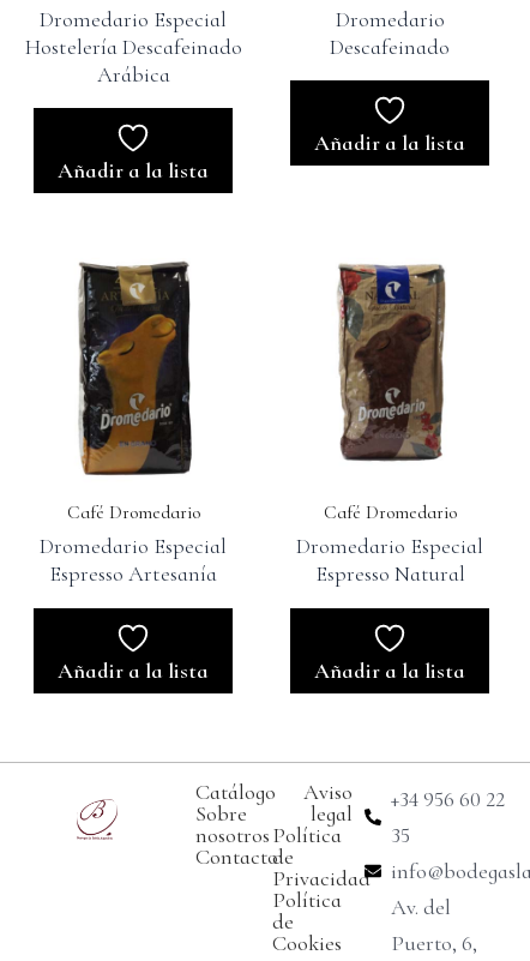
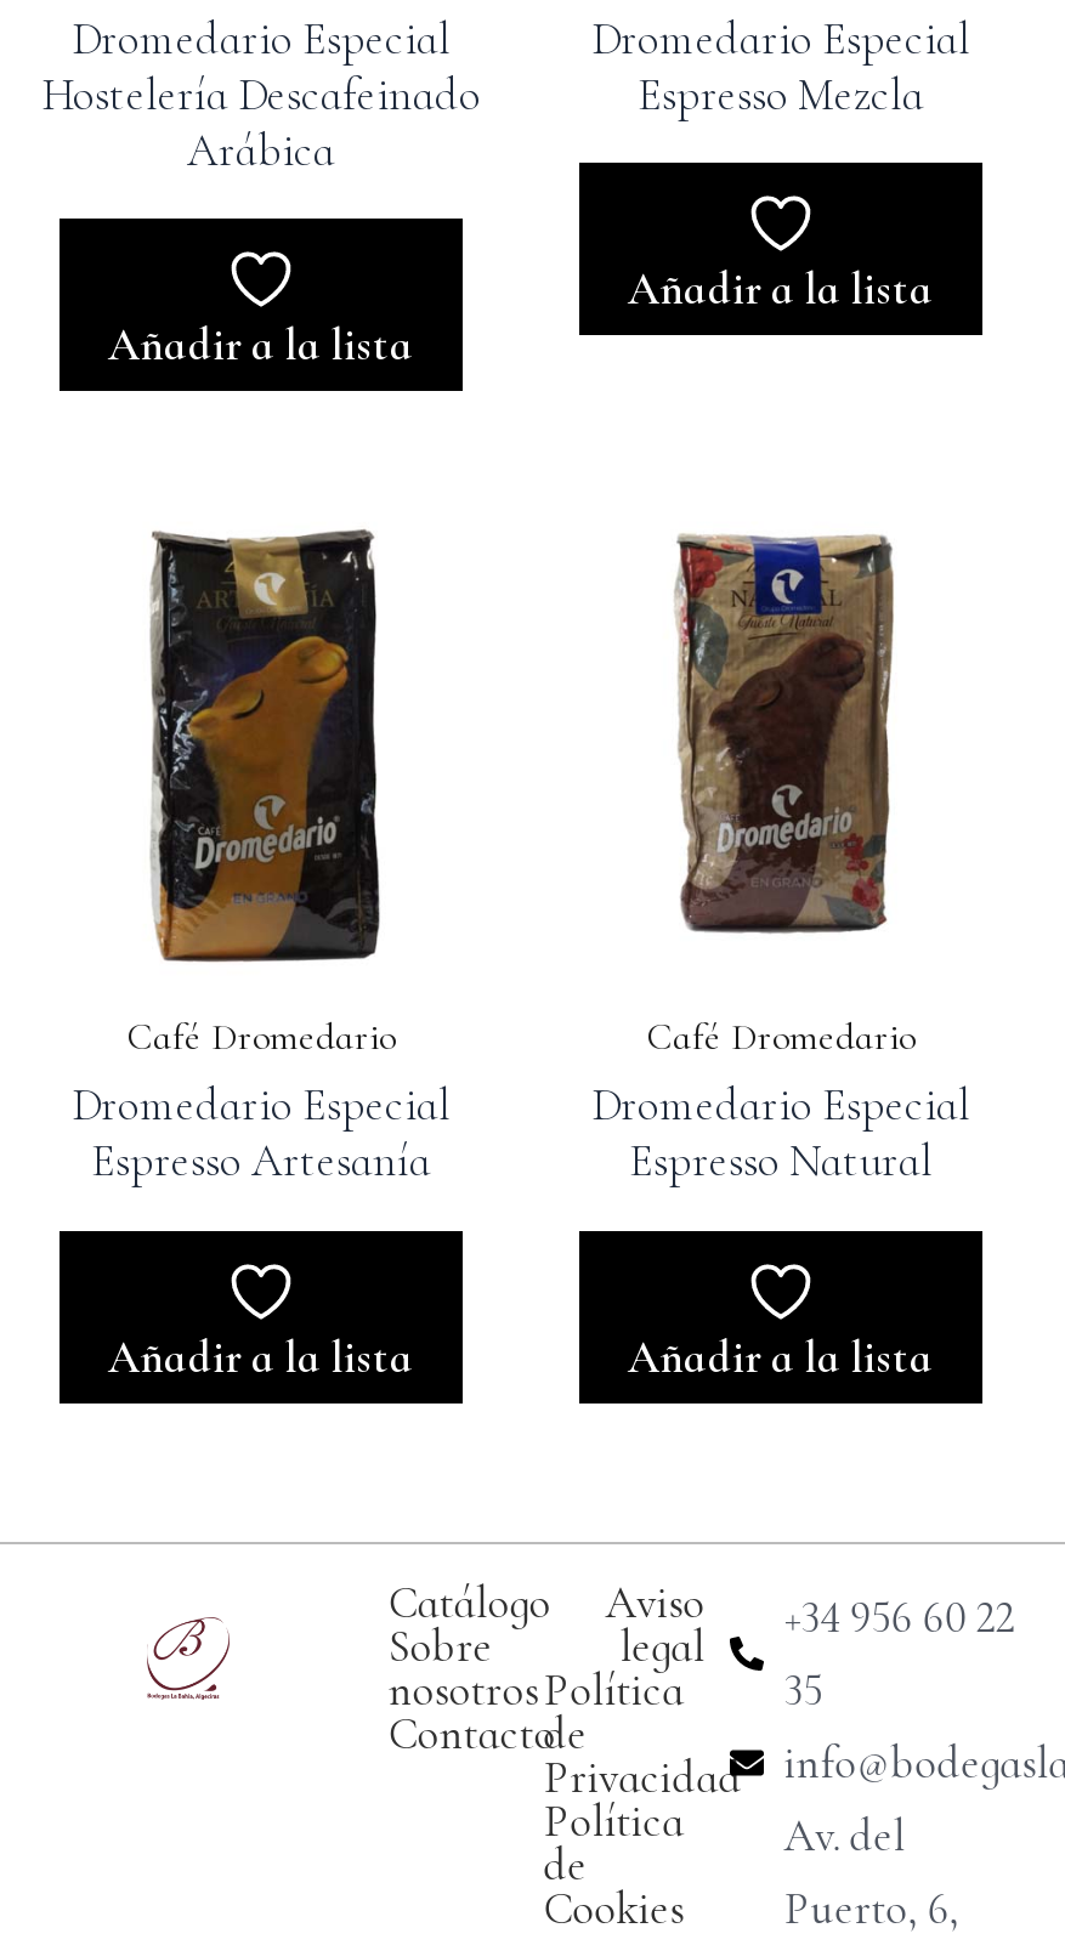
[330,6,450,60] Dromedario | Descafeinado -> [591,12,970,121] Dromedario Especial | Espresso Mezcla

